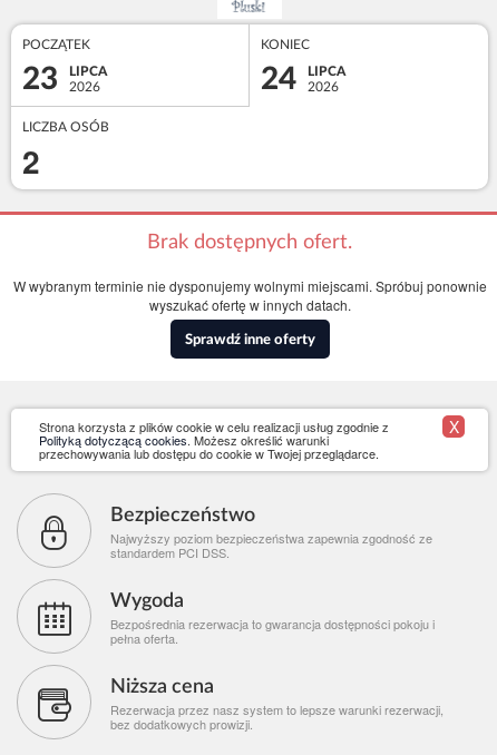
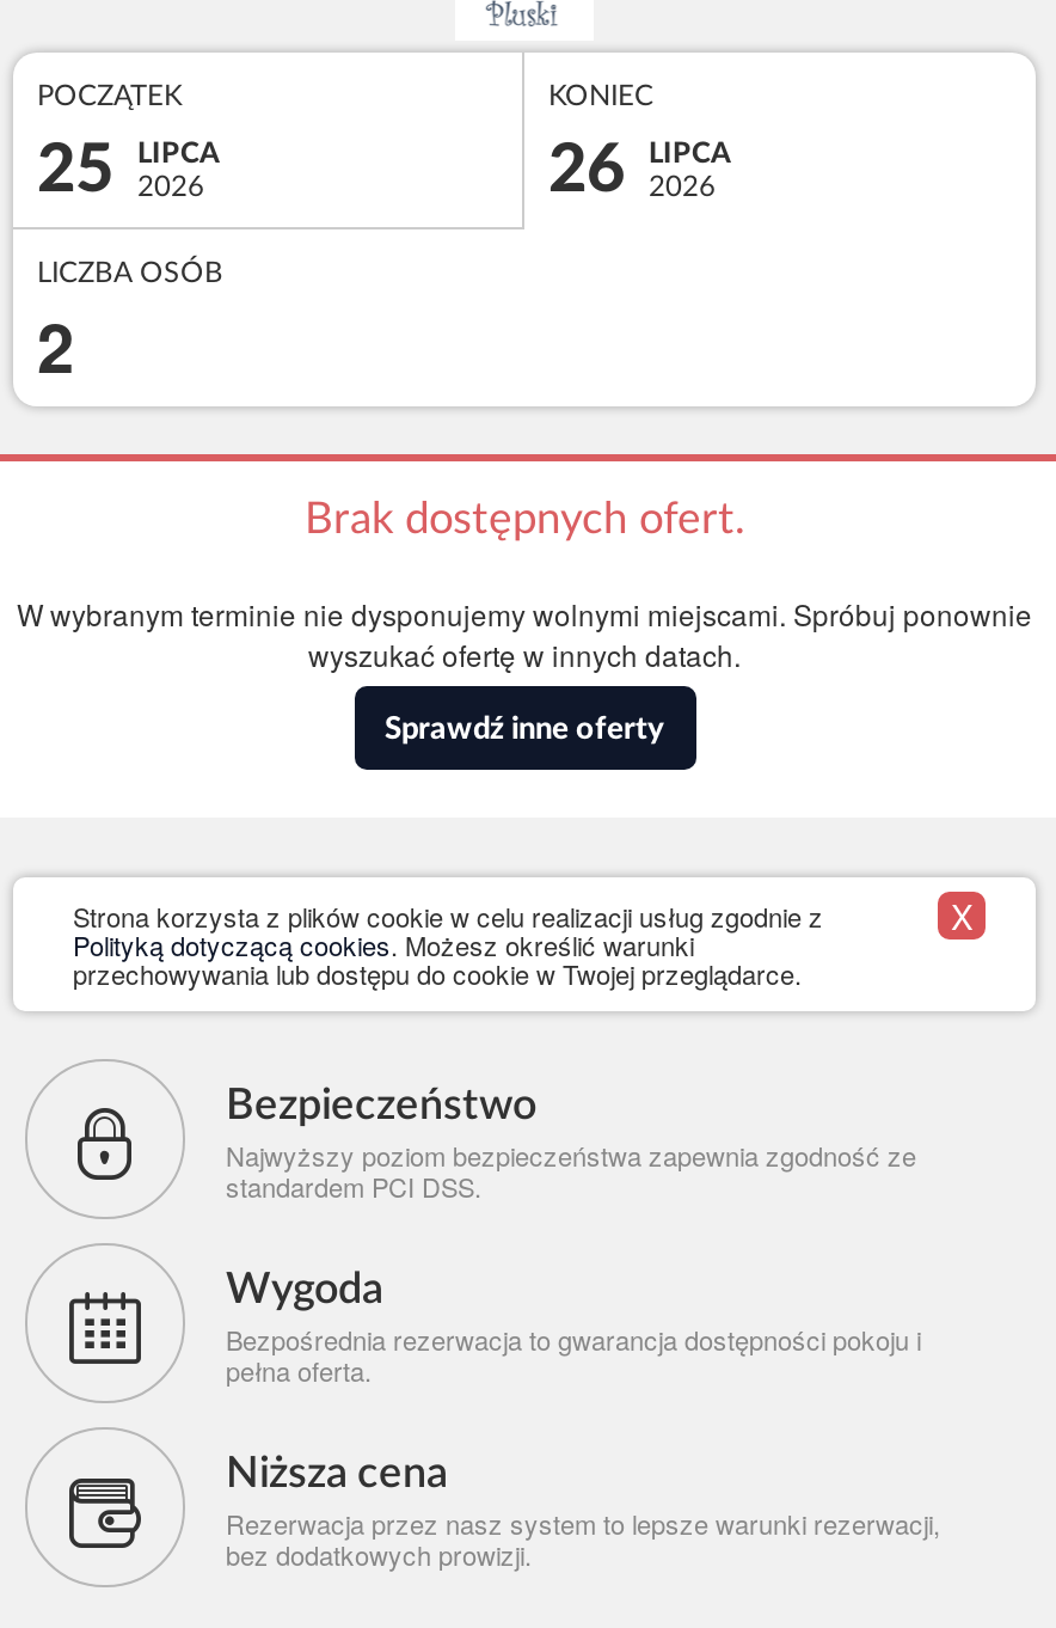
[22,63,107,95] 23 LIPCA 2026 -> [37,136,219,203] 25 LIPCA 2026
[261,63,345,95] 24 LIPCA 2026 -> [548,136,730,203] 26 LIPCA 2026

